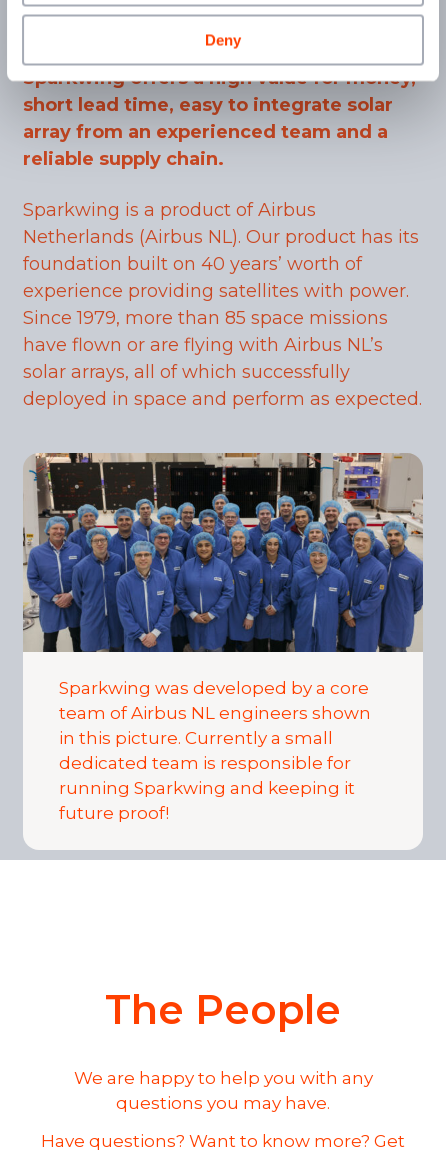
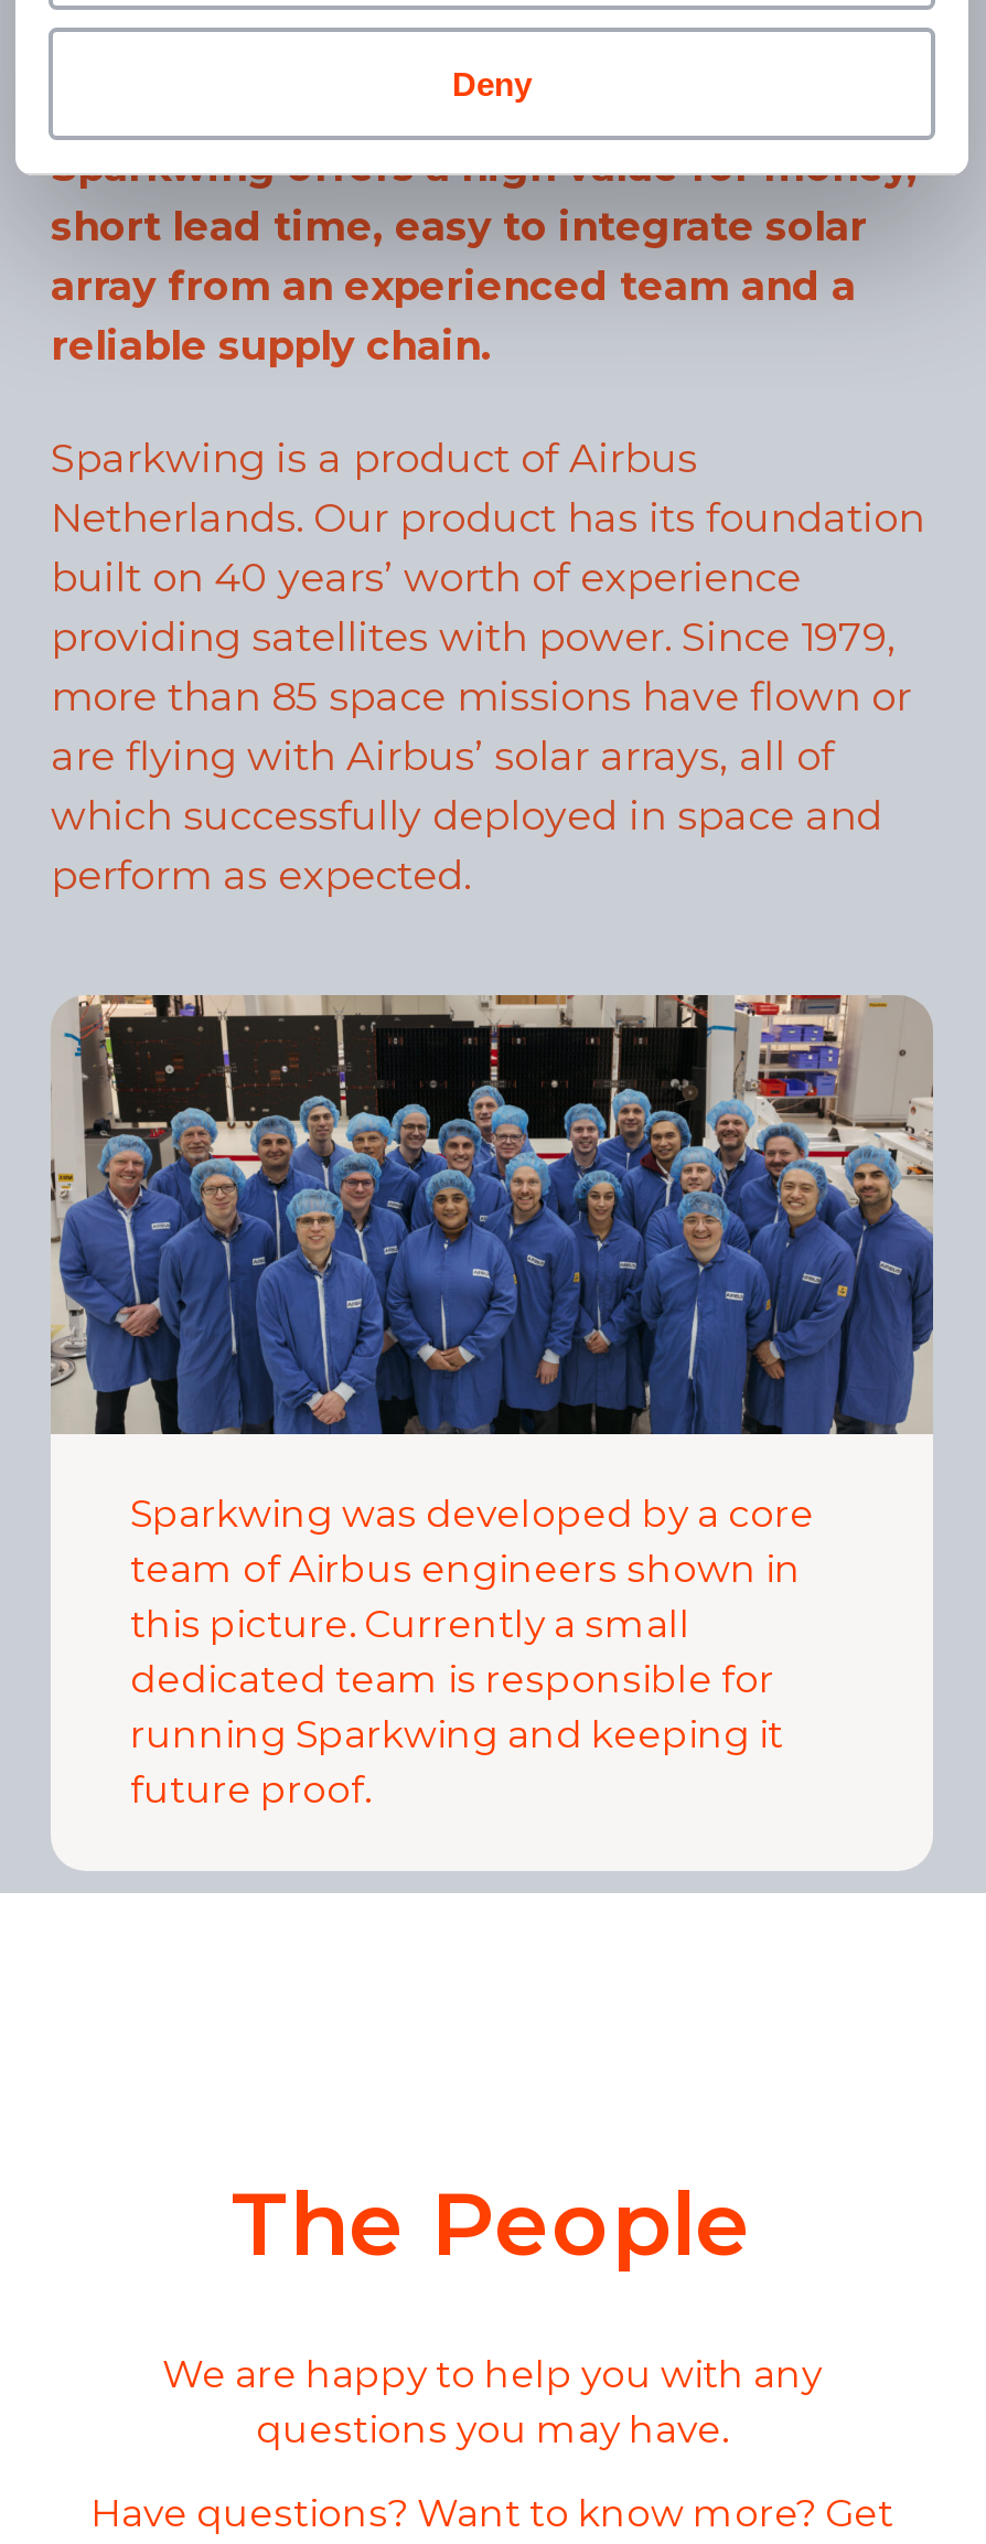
[23,226,422,410] Netherlands (Airbus NL). Our product has its | foundation built on 40 years’ worth of | experience providing satellites with power. | Since 1979, more than 85 space missions | have flown or are flying with Airbus NL’s | solar arrays, all of which successfully | deployed in space and perform as expected. -> [51,494,924,900] Netherlands. Our product has its foundation | built on 40 years’ worth of experience | providing satellites with power. Since 1979, | more than 85 space missions have flown or | are flying with Airbus’ solar arrays, all of | which successfully deployed in space and | perform as expected.
[59,703,371,748] team of Airbus NL engineers shown | in this picture. Currently a small -> [130,1547,801,1646] team of Airbus engineers shown in | this picture. Currently a small
[59,803,169,823] future proof! -> [130,1767,371,1811] future proof.

